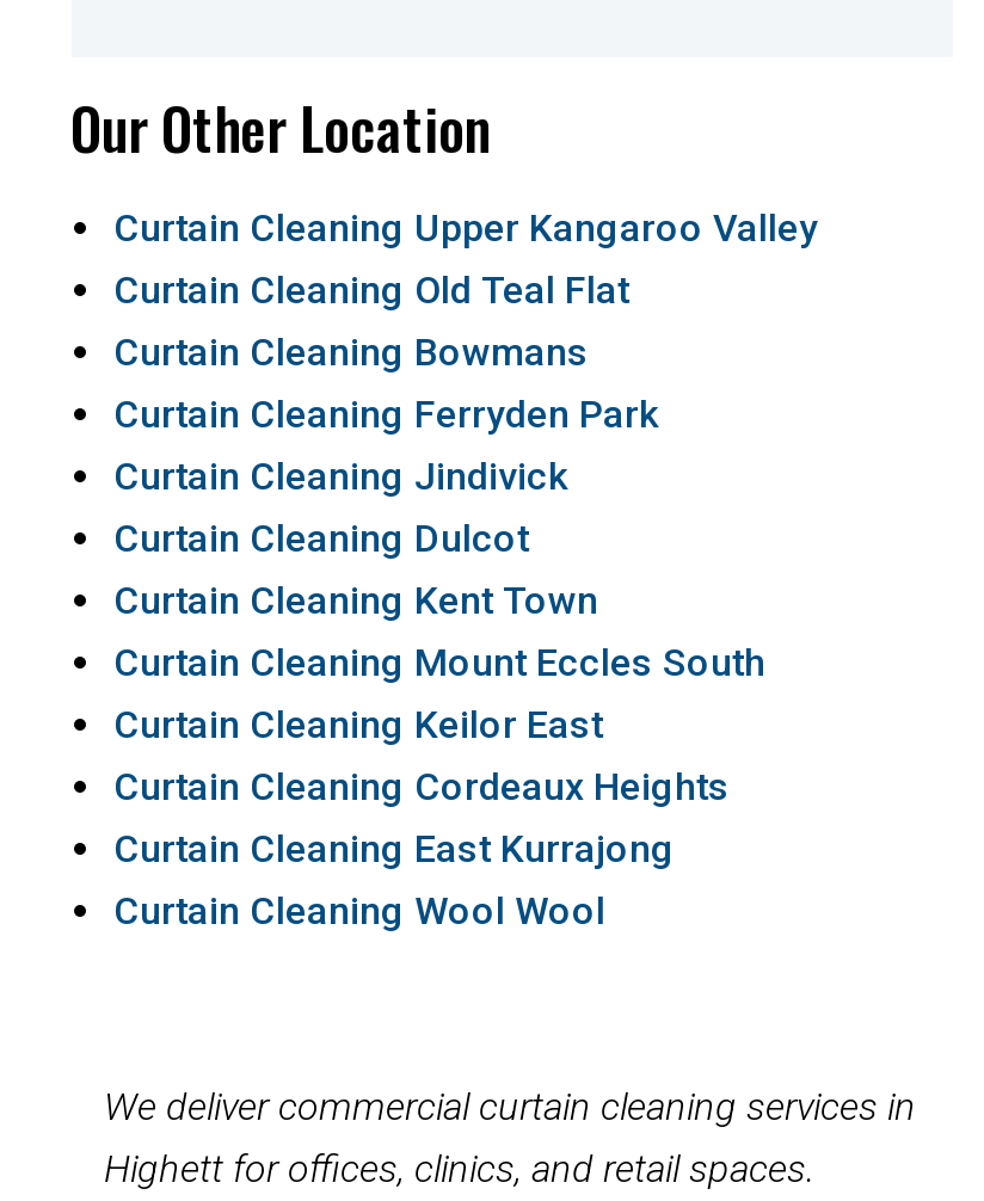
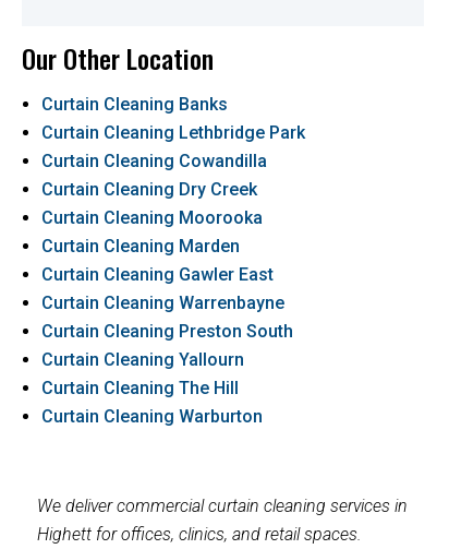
[113,205,818,933] Curtain Cleaning Upper Kangaroo Valley | Curtain Cleaning Old Teal Flat | Curtain Cleaning Bowmans | Curtain Cleaning Ferryden Park | Curtain Cleaning Jindivick | Curtain Cleaning Dulcot | Curtain Cleaning Kent Town | Curtain Cleaning Mount Eccles South | Curtain Cleaning Keilor East | Curtain Cleaning Cordeaux Heights | Curtain Cleaning East Kurrajong | Curtain Cleaning Wool Wool -> [41,94,305,427] Curtain Cleaning Banks | Curtain Cleaning Lethbridge Park | Curtain Cleaning Cowandilla | Curtain Cleaning Dry Creek | Curtain Cleaning Moorooka | Curtain Cleaning Marden | Curtain Cleaning Gawler East | Curtain Cleaning Warrenbayne | Curtain Cleaning Preston South | Curtain Cleaning Yallourn | Curtain Cleaning The Hill | Curtain Cleaning Warburton

